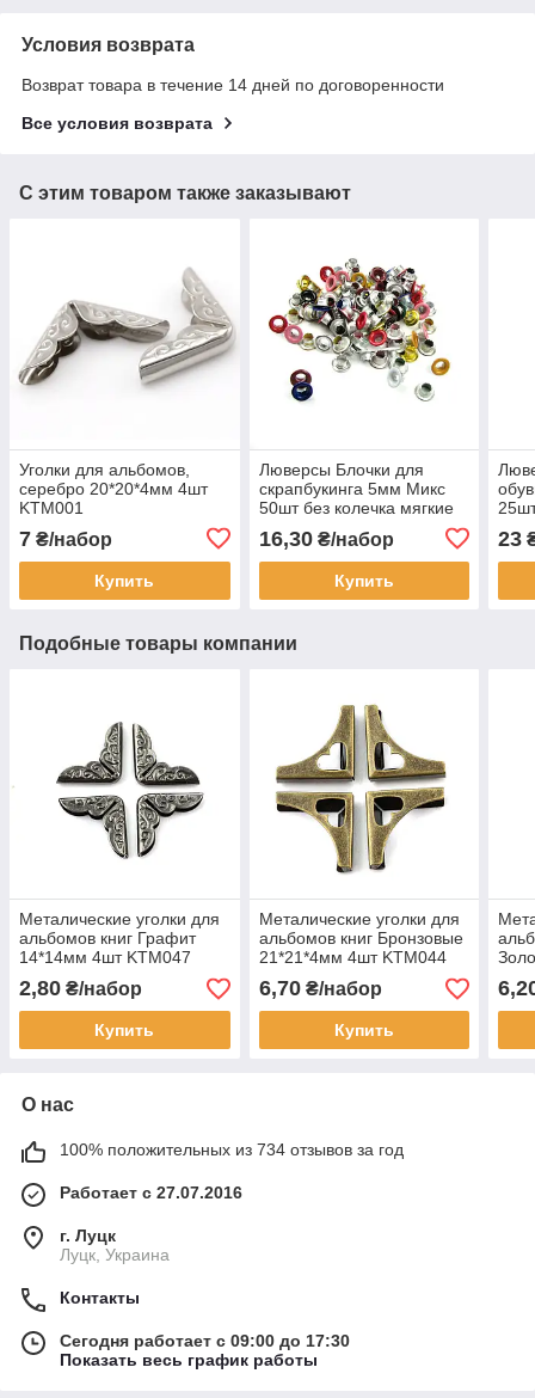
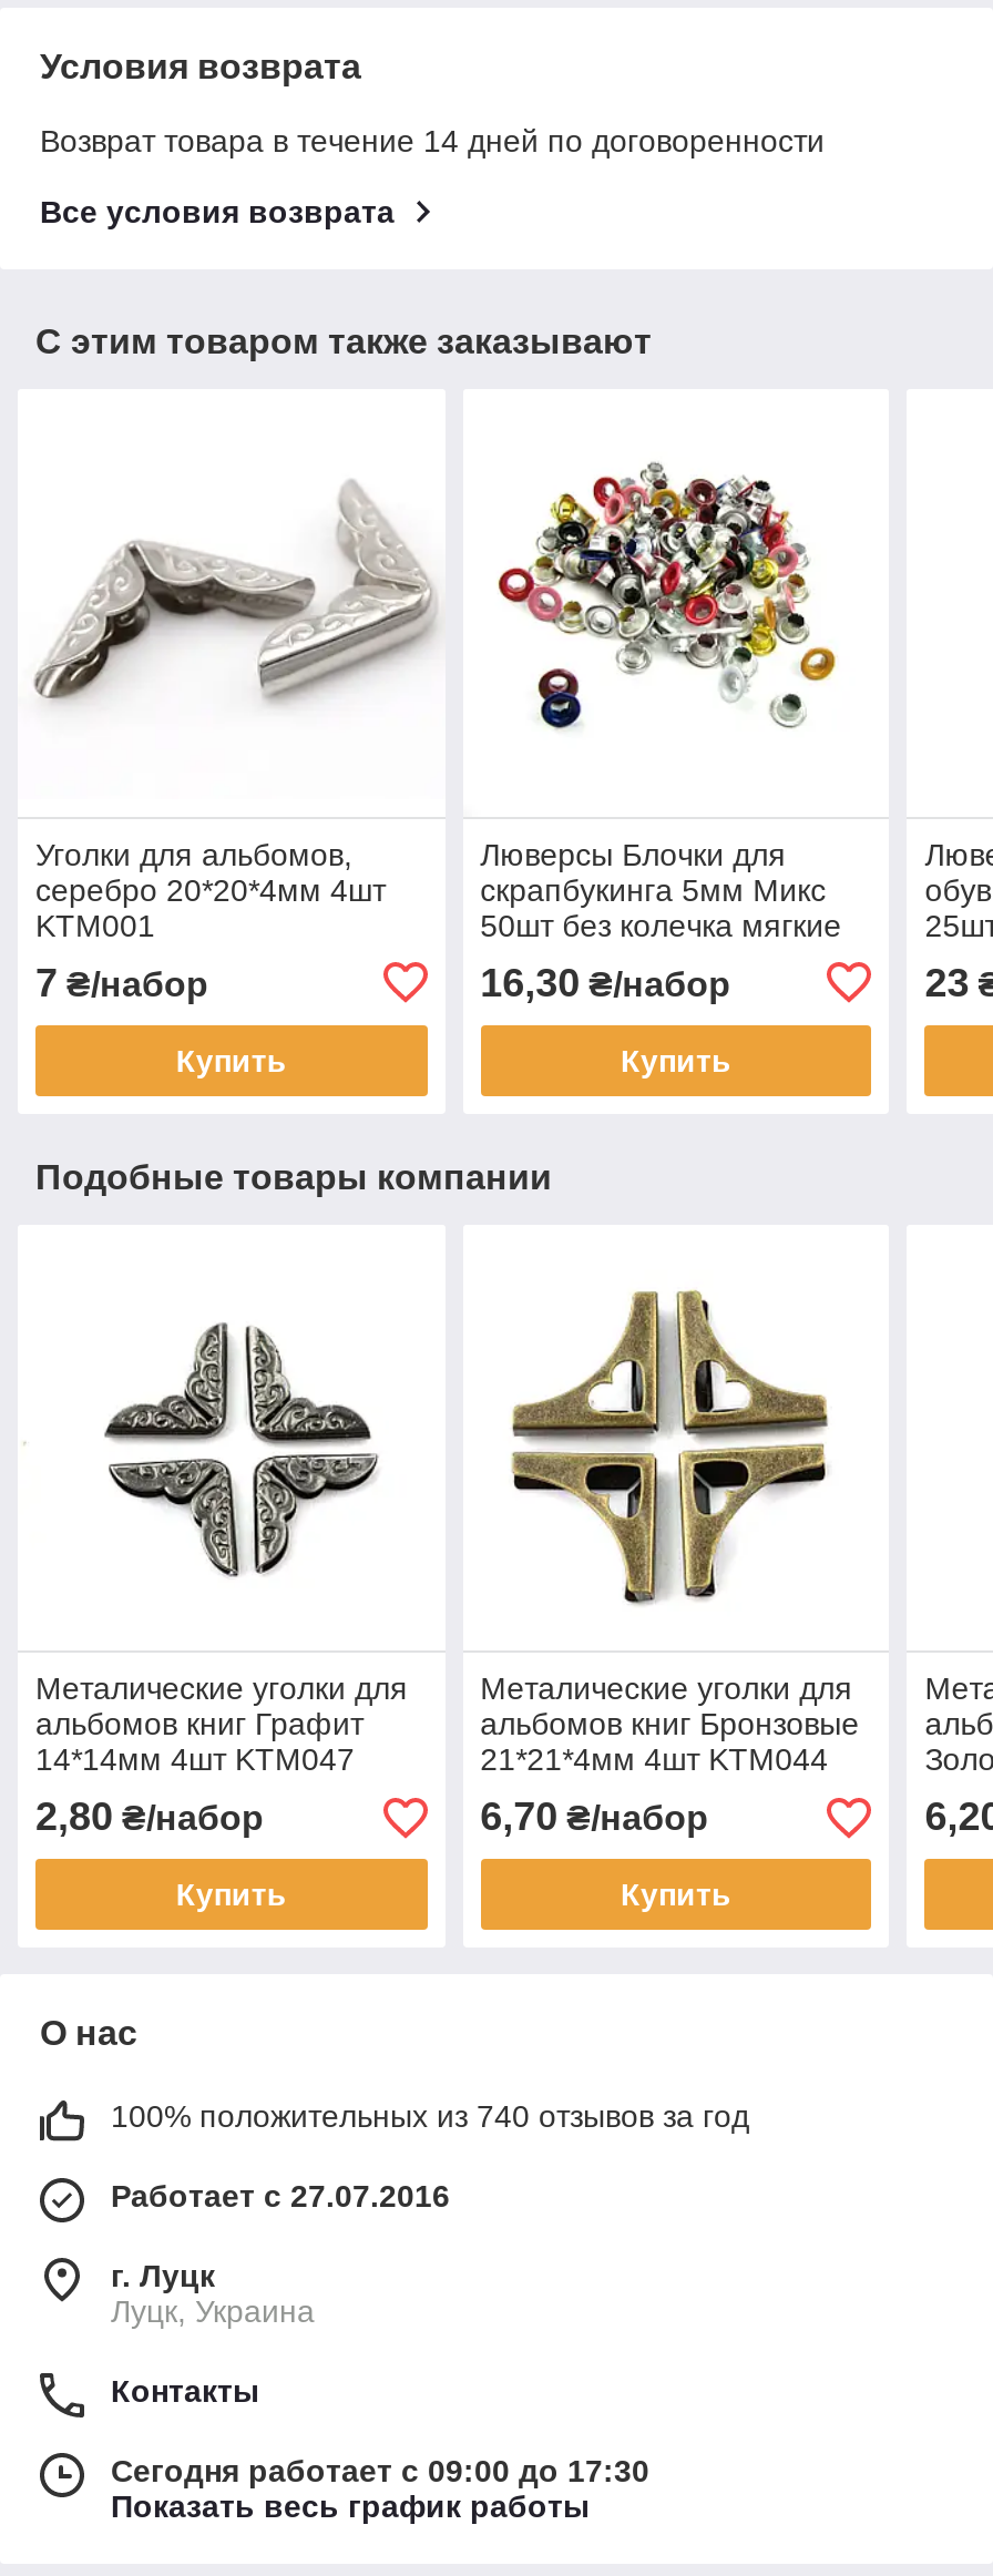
[60,1141,404,1160] 100% положительных из 734 отзывов за год -> [111,2099,749,2135] 100% положительных из 740 отзывов за год

